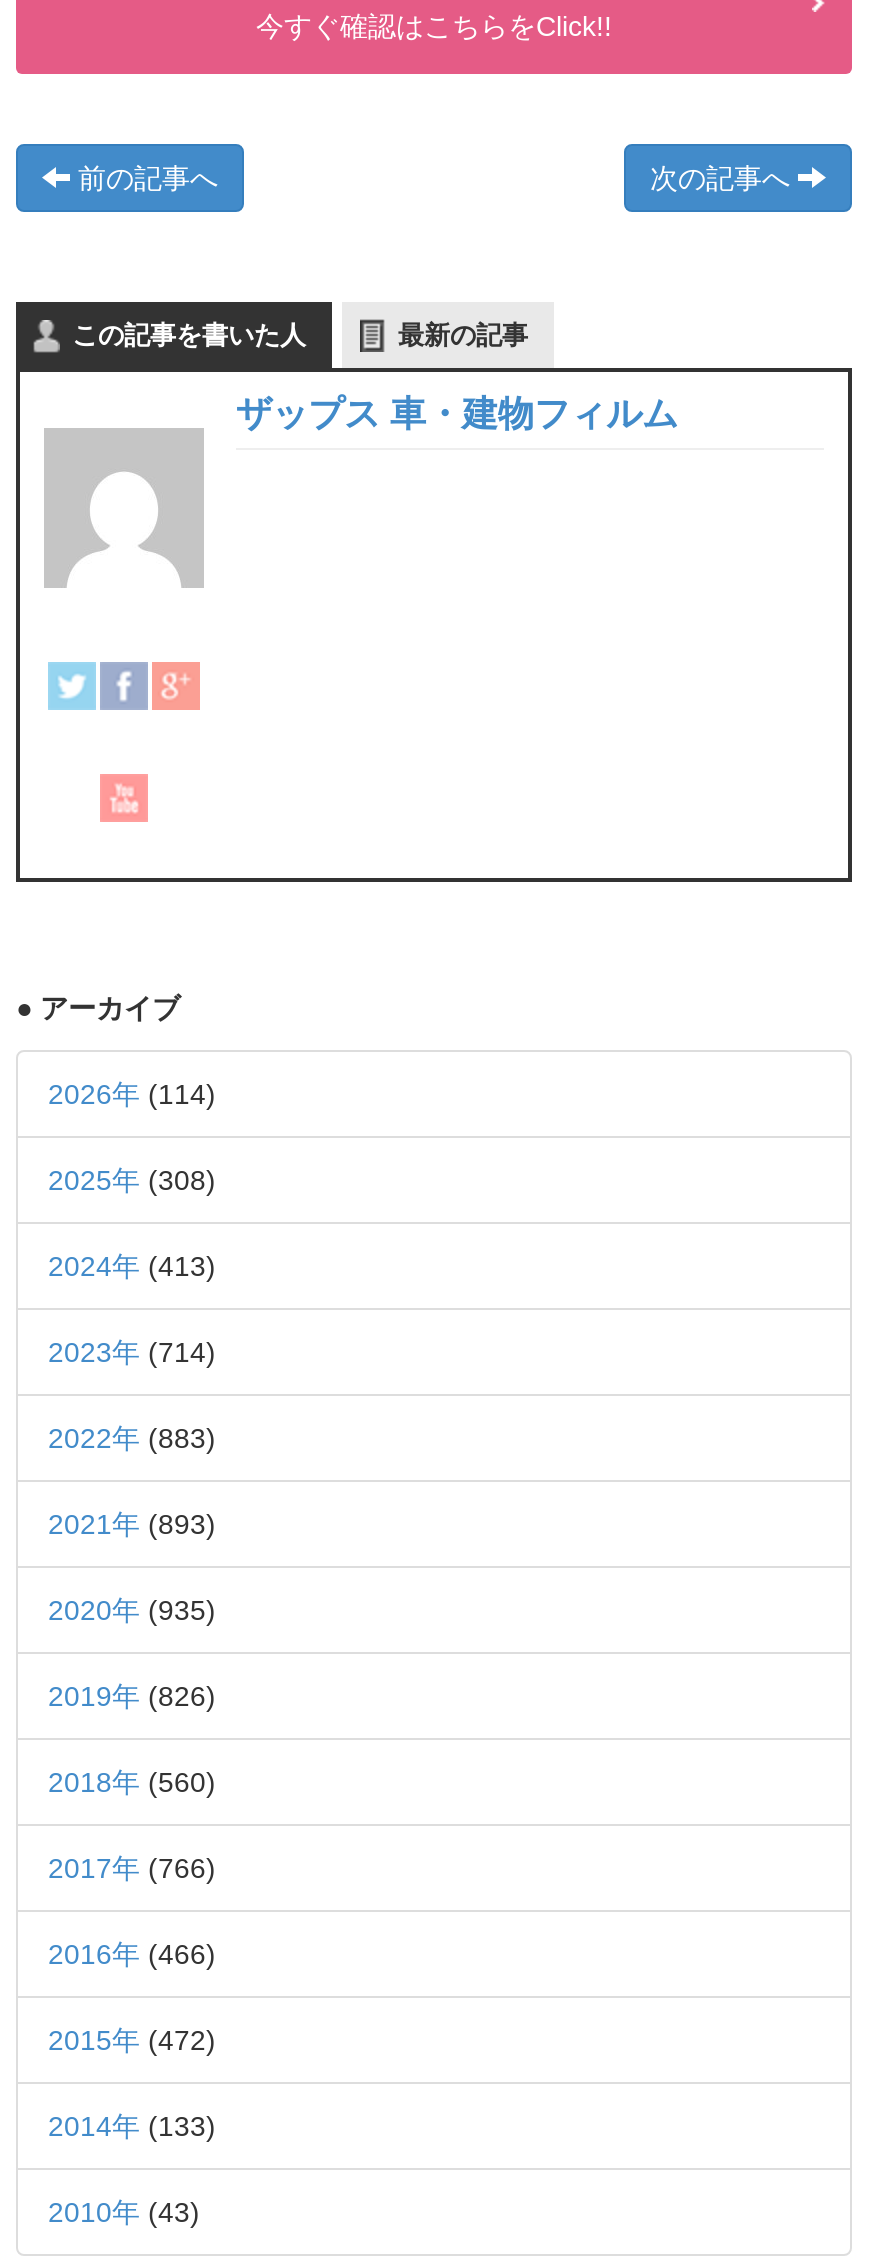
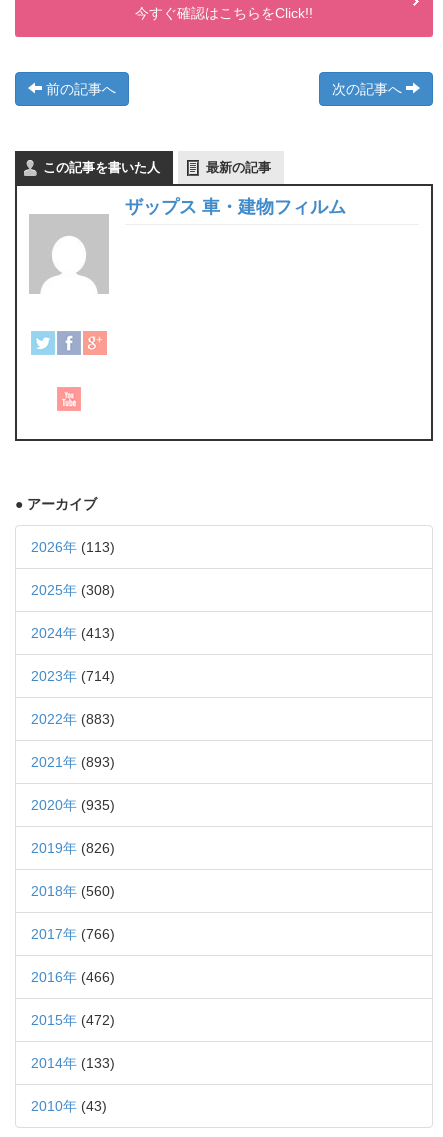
[48,1078,216,1110] 2026年(114) -> [31,539,115,555] 2026年(113)

